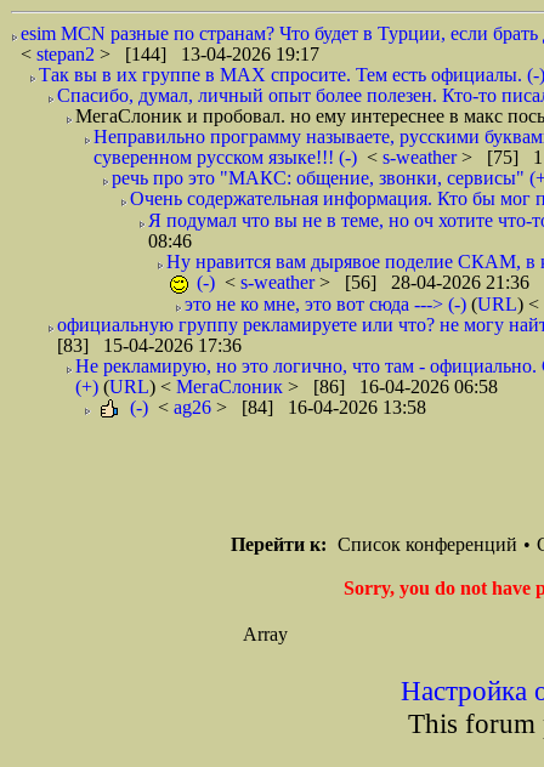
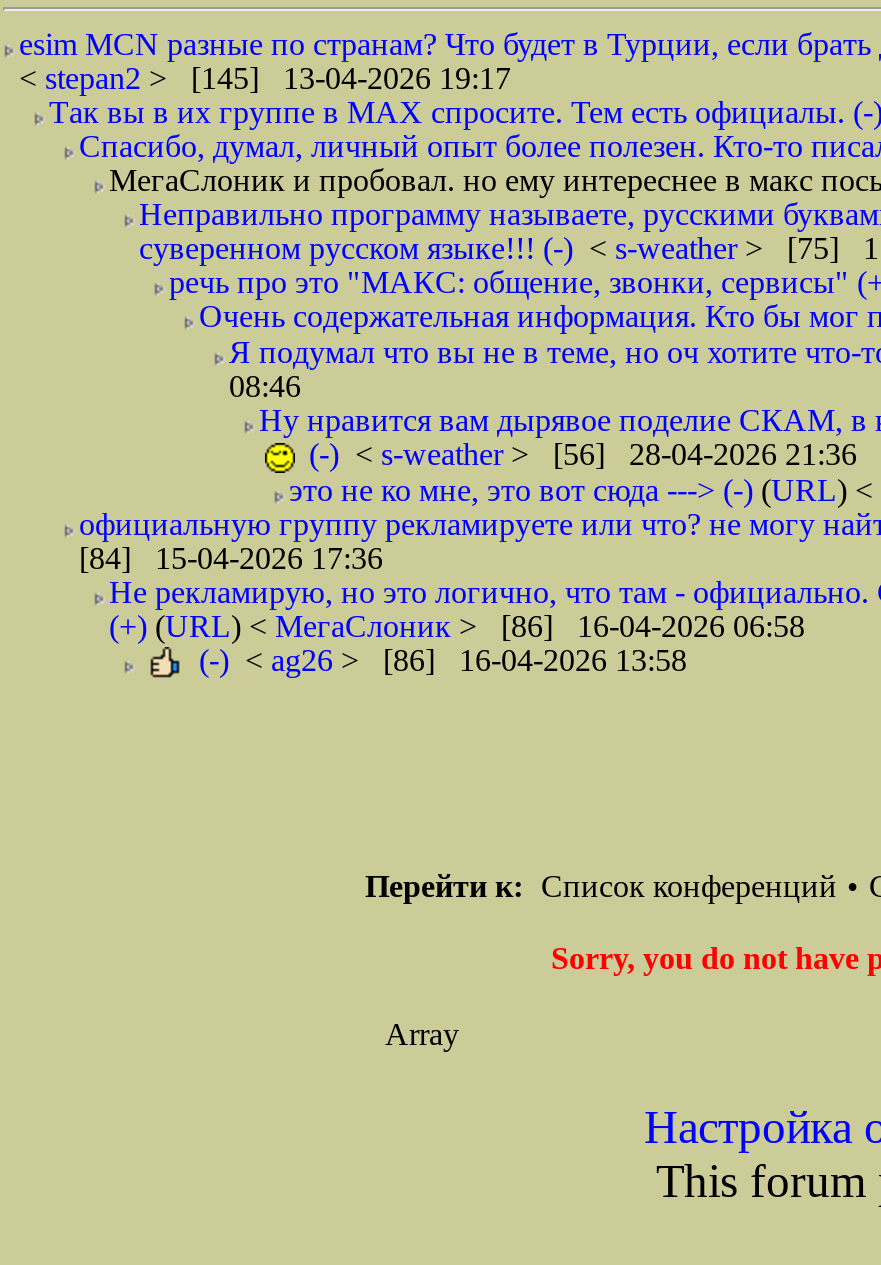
[21,44,319,64] < stepan2 > [144] 13-04-2026 19:17 -> [19,61,511,95] < stepan2 > [145] 13-04-2026 19:17
[57,335,242,356] [83] 15-04-2026 17:36 -> [79,541,383,575] [84] 15-04-2026 17:36
[125,397,426,417] (-) < ag26 > [84] 16-04-2026 13:58 -> [191,643,687,677] (-) < ag26 > [86] 16-04-2026 13:58

